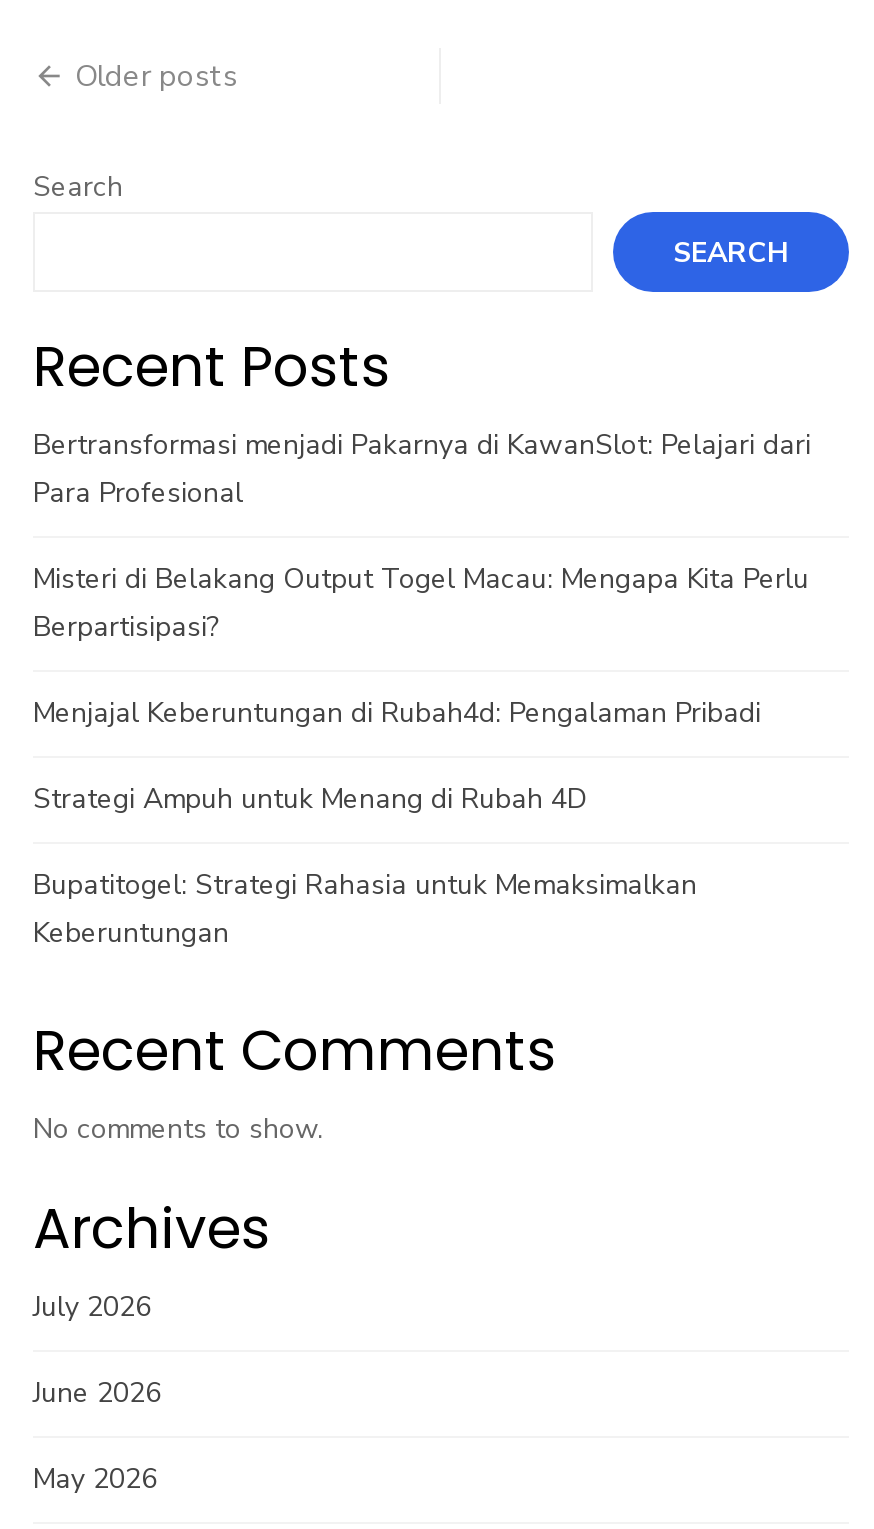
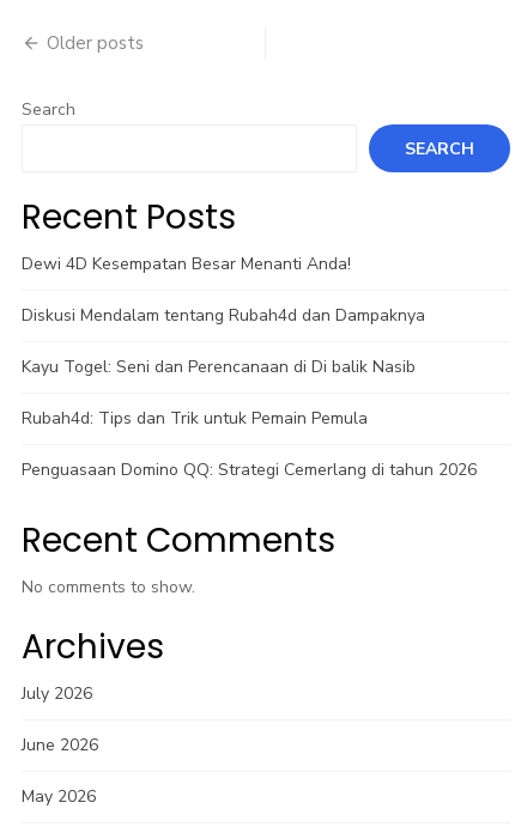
[33,426,811,512] Bertransformasi menjadi Pakarnya di KawanSlot: Pelajari dari | Para Profesional -> [22,253,351,275] Dewi 4D Kesempatan Besar Menanti Anda!
[33,560,809,646] Misteri di Belakang Output Togel Macau: Mengapa Kita Perlu | Berpartisipasi? -> [22,304,425,327] Diskusi Mendalam tentang Rubah4d dan Dampaknya
[33,694,761,732] Menjajal Keberuntungan di Rubah4d: Pengalaman Pribadi -> [22,355,416,378] Kayu Togel: Seni dan Perencanaan di Di balik Nasib
[33,780,587,818] Strategi Ampuh untuk Menang di Rubah 4D -> [22,407,368,430] Rubah4d: Tips dan Trik untuk Pemain Pemula
[33,866,697,952] Bupatitogel: Strategi Rahasia untuk Memaksimalkan | Keberuntungan -> [22,458,477,481] Penguasaan Domino QQ: Strategi Cemerlang di tahun 2026

